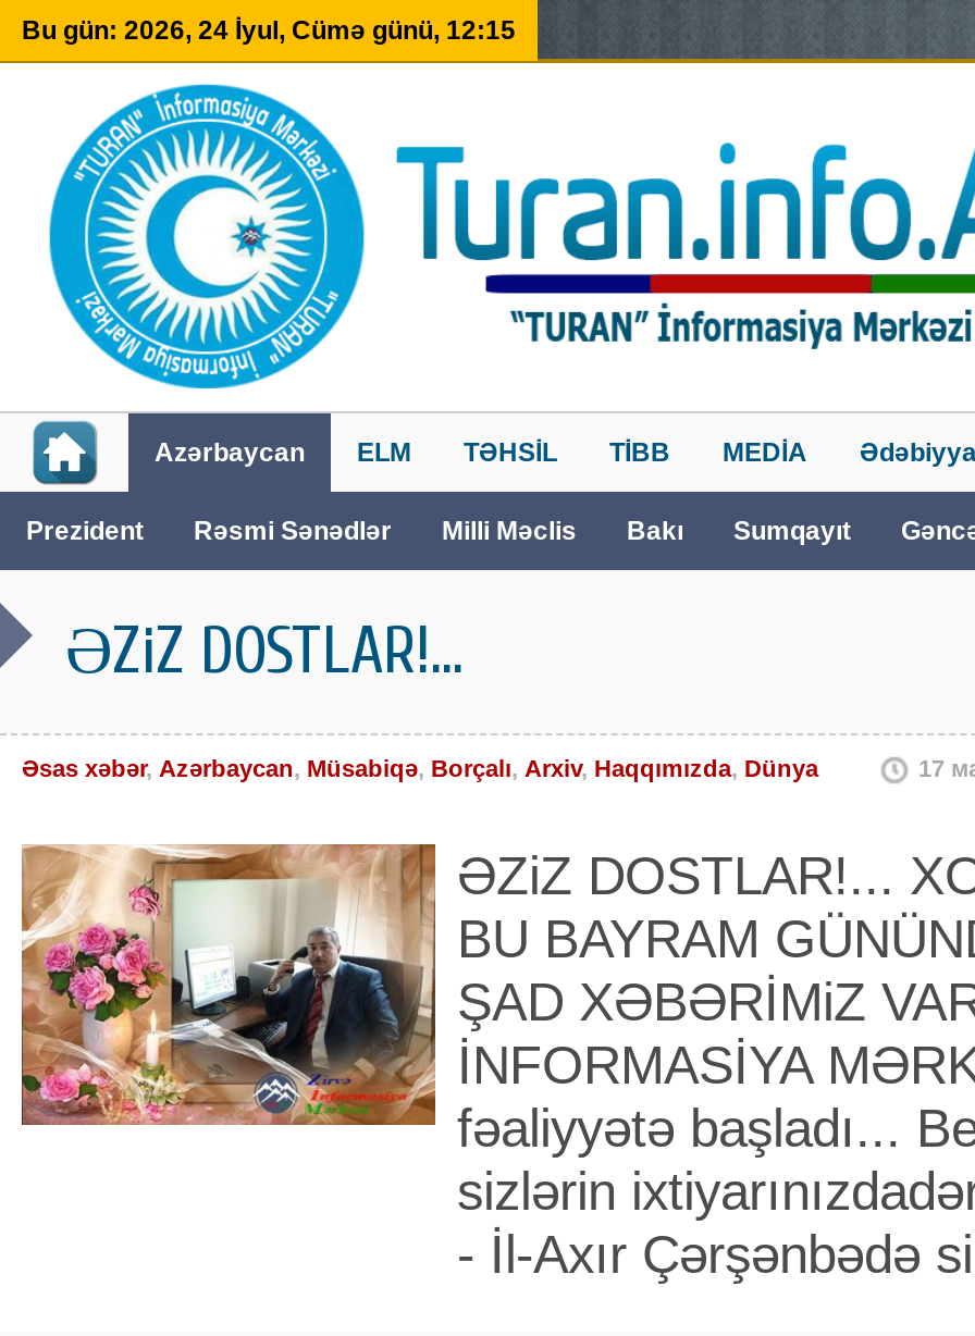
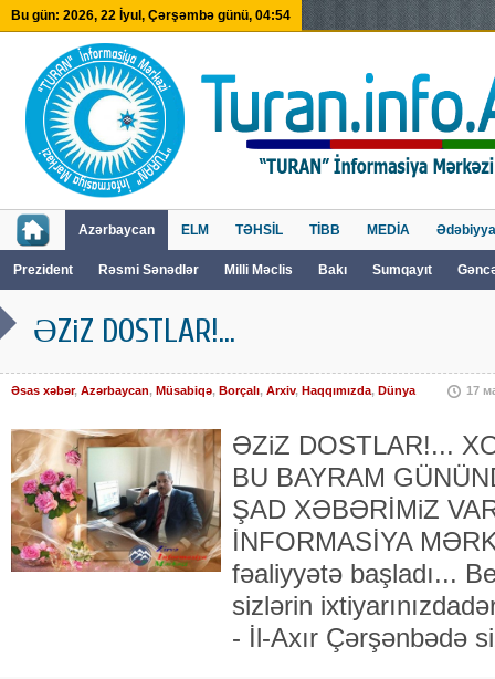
[22,15,516,46] Bu gün: 2026, 24 İyul, Cümə günü, 12:15 -> [11,8,291,23] Bu gün: 2026, 22 İyul, Çərşəmbə günü, 04:54

